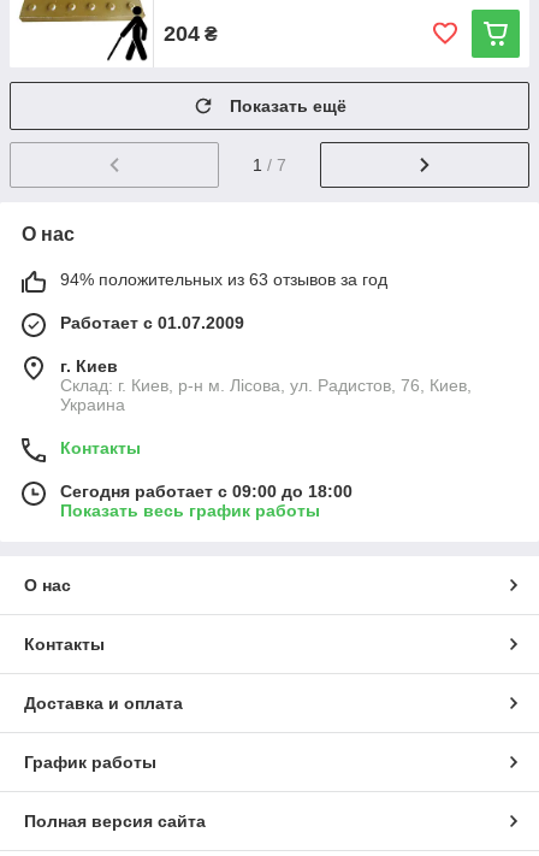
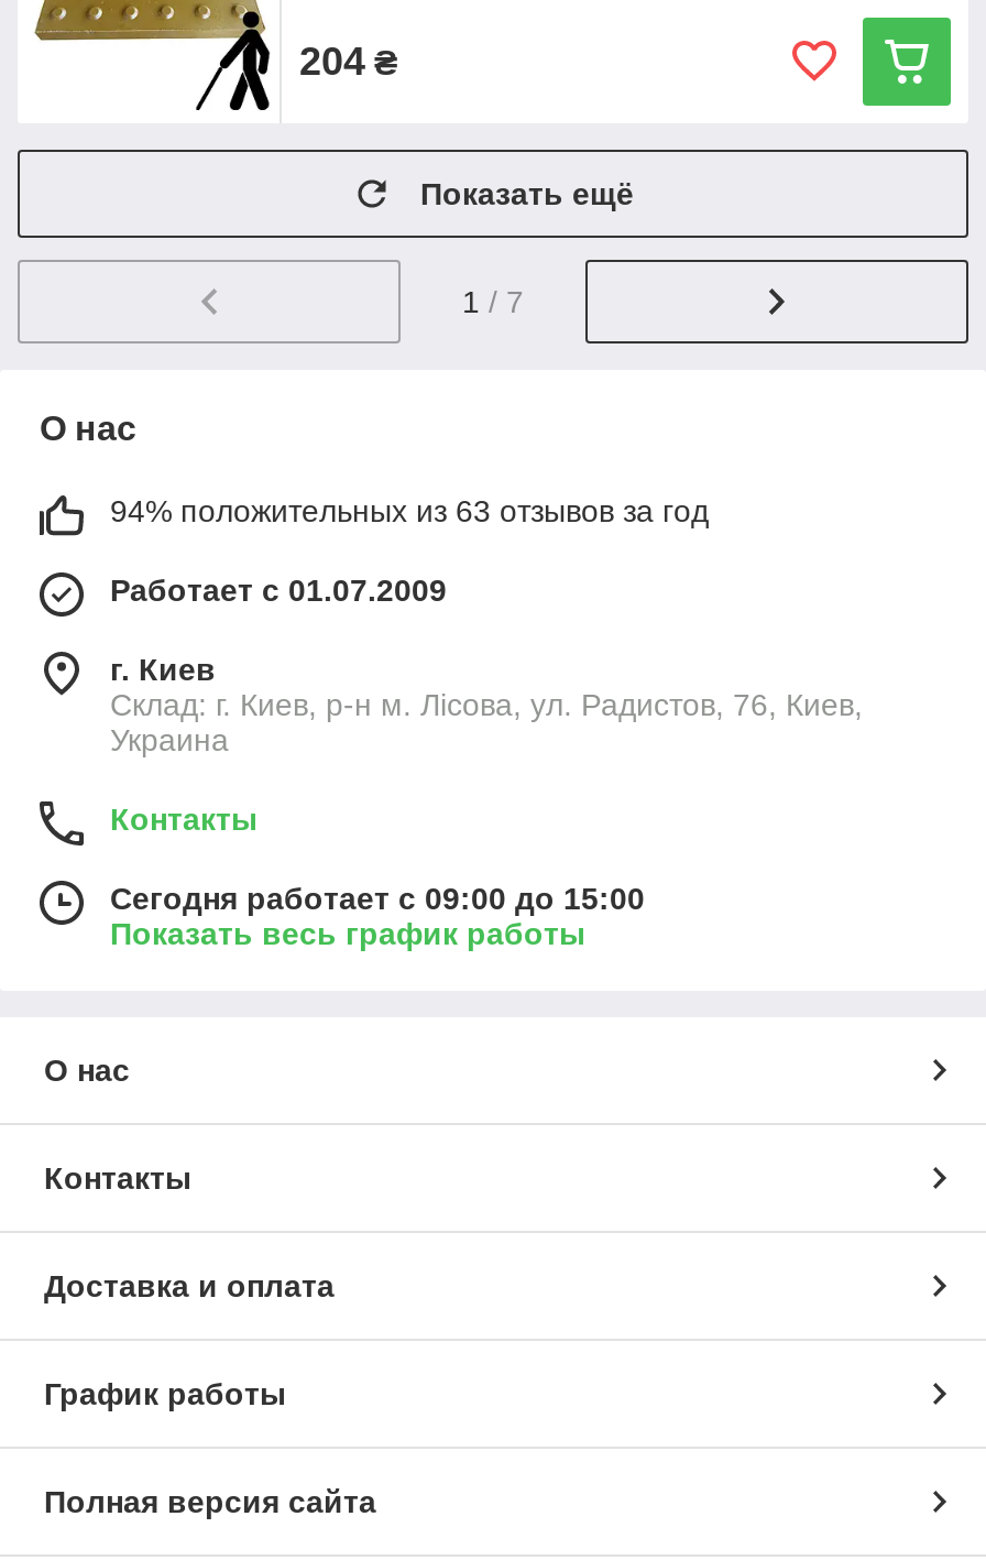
[60,482,353,501] Сегодня работает с 09:00 до 18:00 -> [110,881,645,917] Сегодня работает с 09:00 до 15:00

